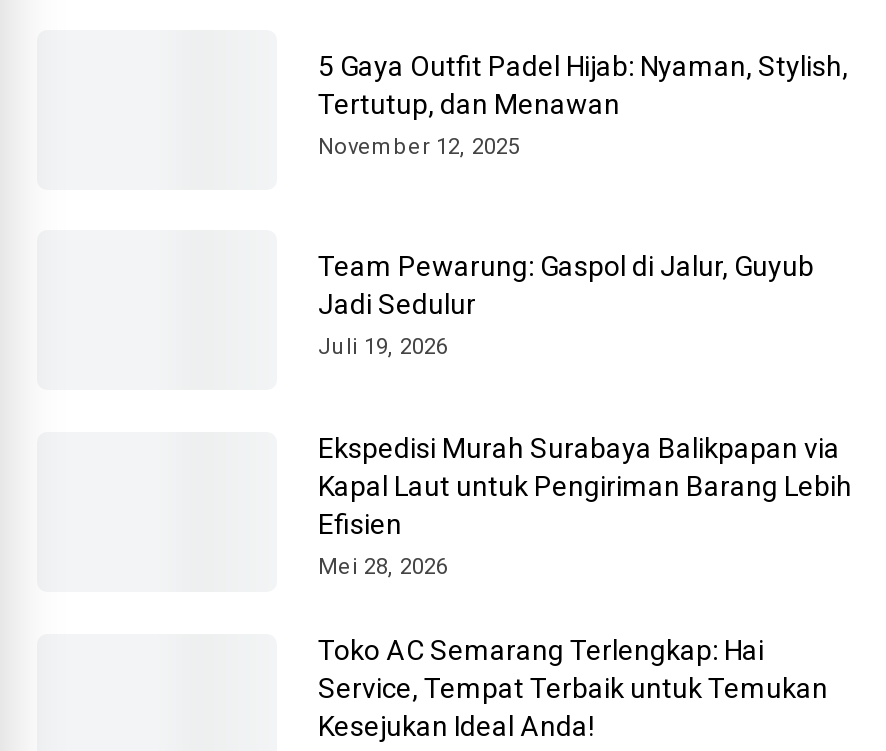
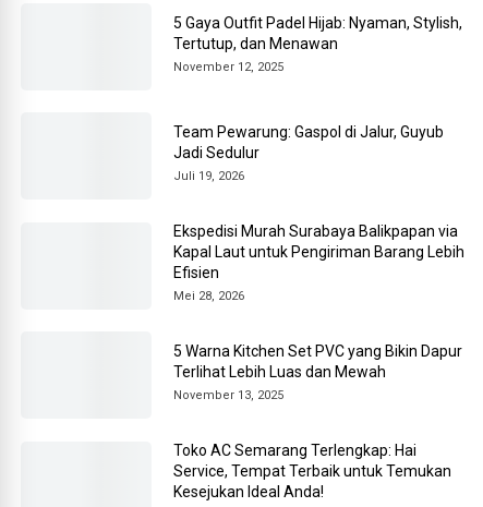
none -> [174,343,463,403] 5 Warna Kitchen Set PVC yang Bikin Dapur | Terlihat Lebih Luas dan Mewah | November 13, 2025

